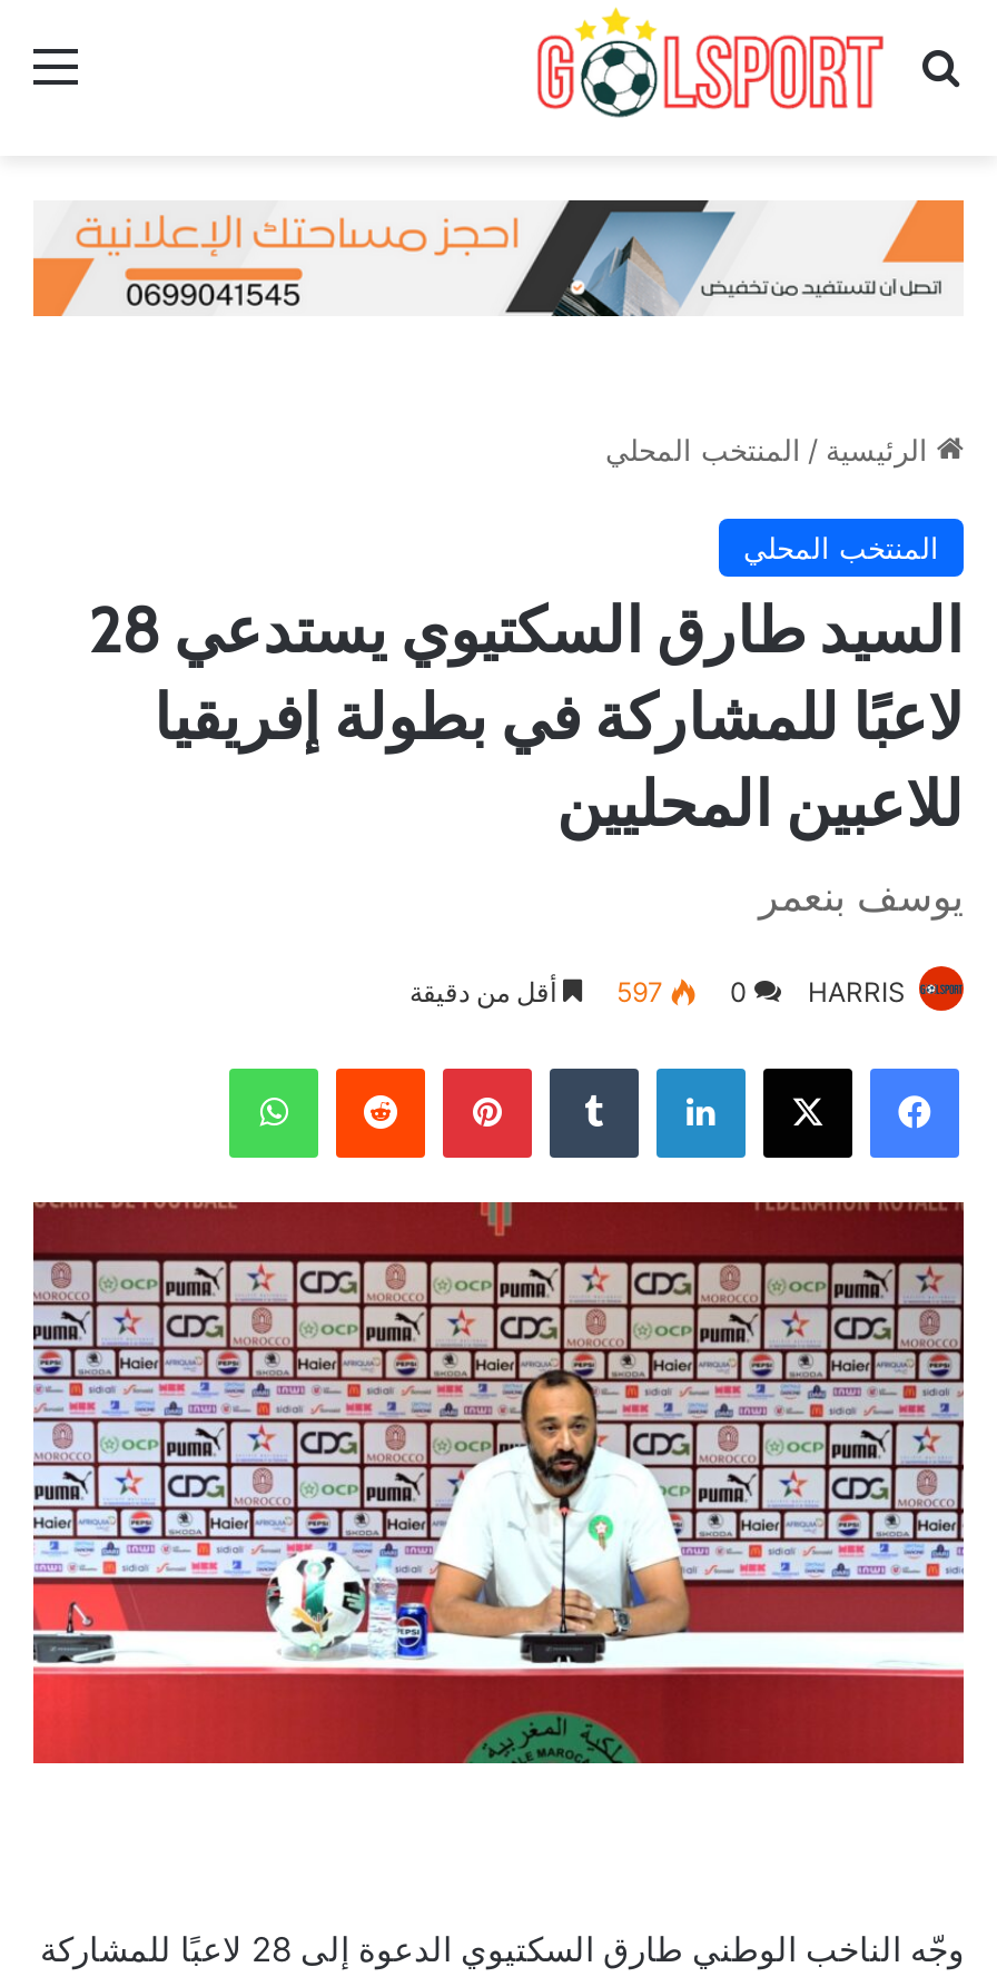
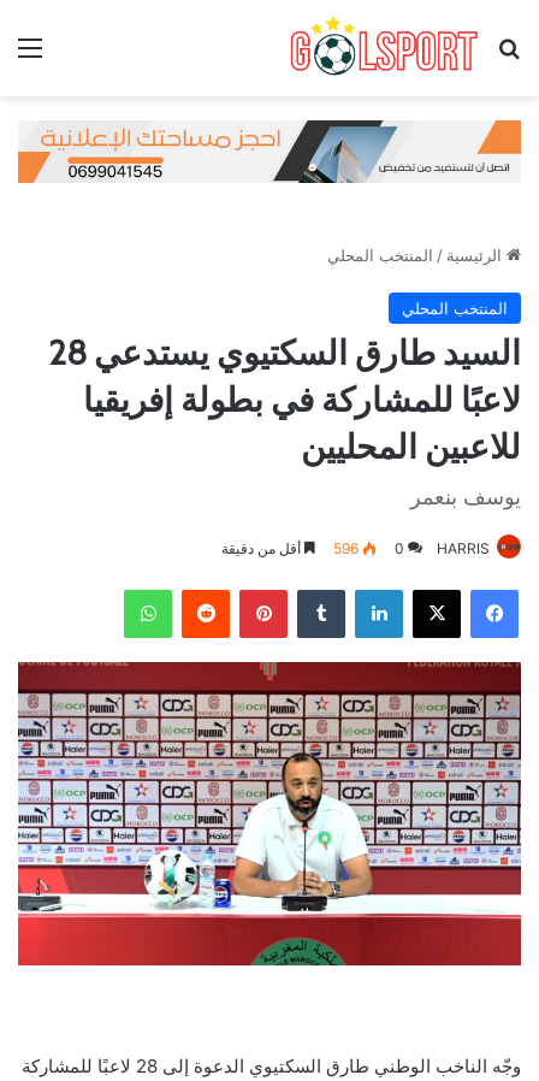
[616,975,663,1008] 597 -> [333,539,359,557] 596

